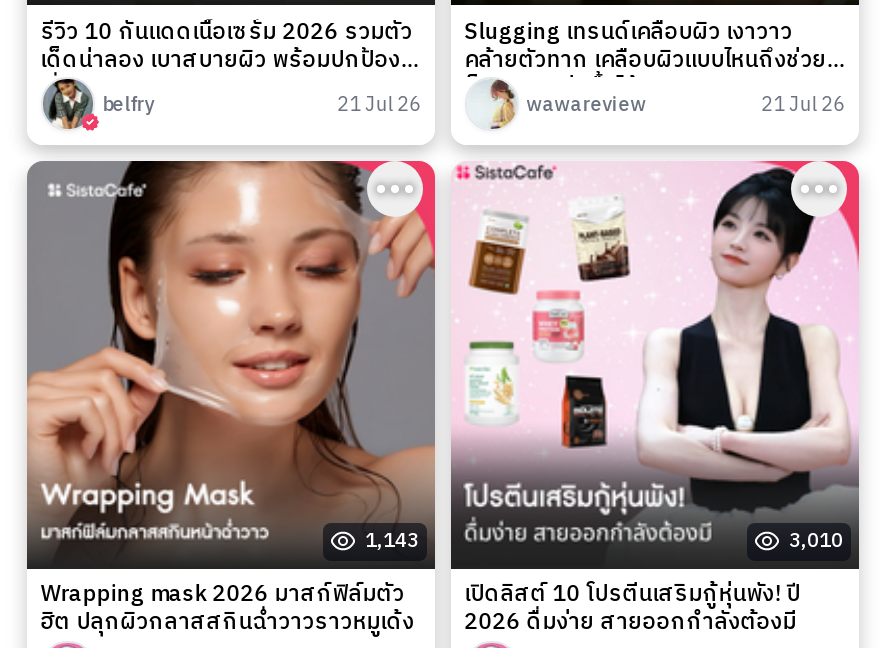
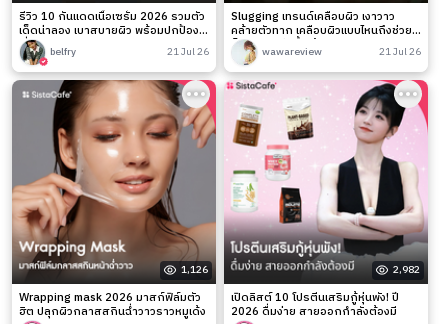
[365,525,419,557] 1,143 -> [181,262,208,278] 1,126
[789,525,843,557] 3,010 -> [393,262,420,278] 2,982

